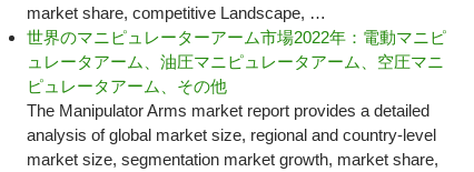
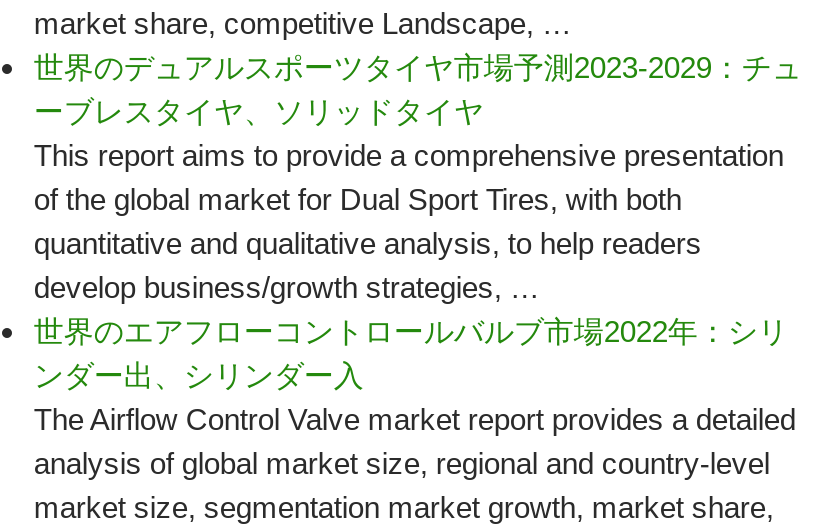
[26,28,446,120] 世界のマニピュレーターアーム市場2022年：電動マニピ | ュレータアーム、油圧マニピュレータアーム、空圧マニ | ピュレータアーム、その他 | The Manipulator Arms market report provides a detailed -> [34,50,802,436] 世界のデュアルスポーツタイヤ市場予測2023-2029：チュ | ーブレスタイヤ、ソリッドタイヤ | This report aims to provide a comprehensive presentation | of the global market for Dual Sport Tires, with both | quantitative and qualitative analysis, to help readers | develop business/growth strategies, … | 世界のエアフローコントロールバルブ市場2022年：シリ | ンダー出、シリンダー入 | The Airflow Control Valve market report provides a detailed

